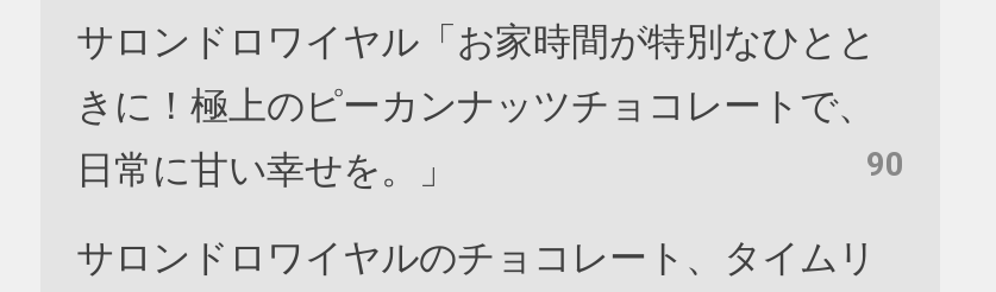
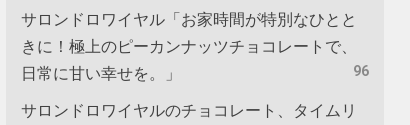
[866,145,904,183] 90 -> [353,63,369,79] 96

